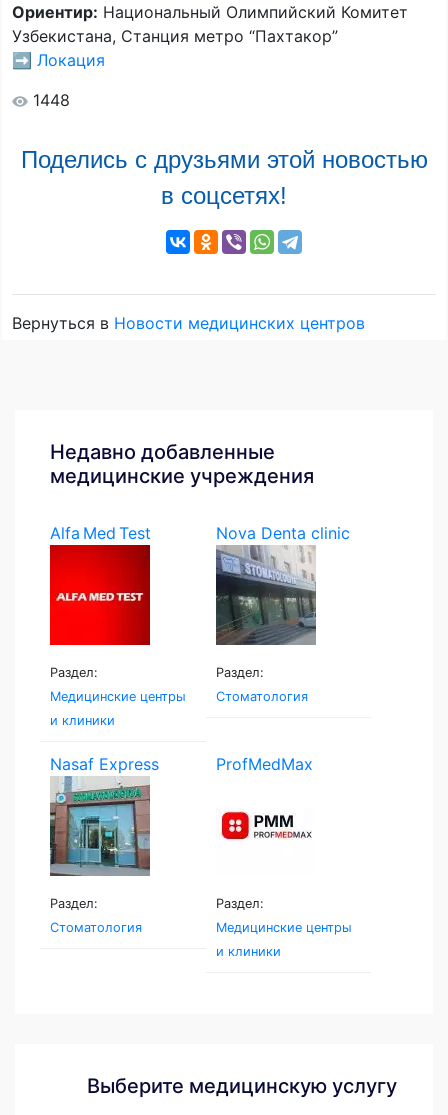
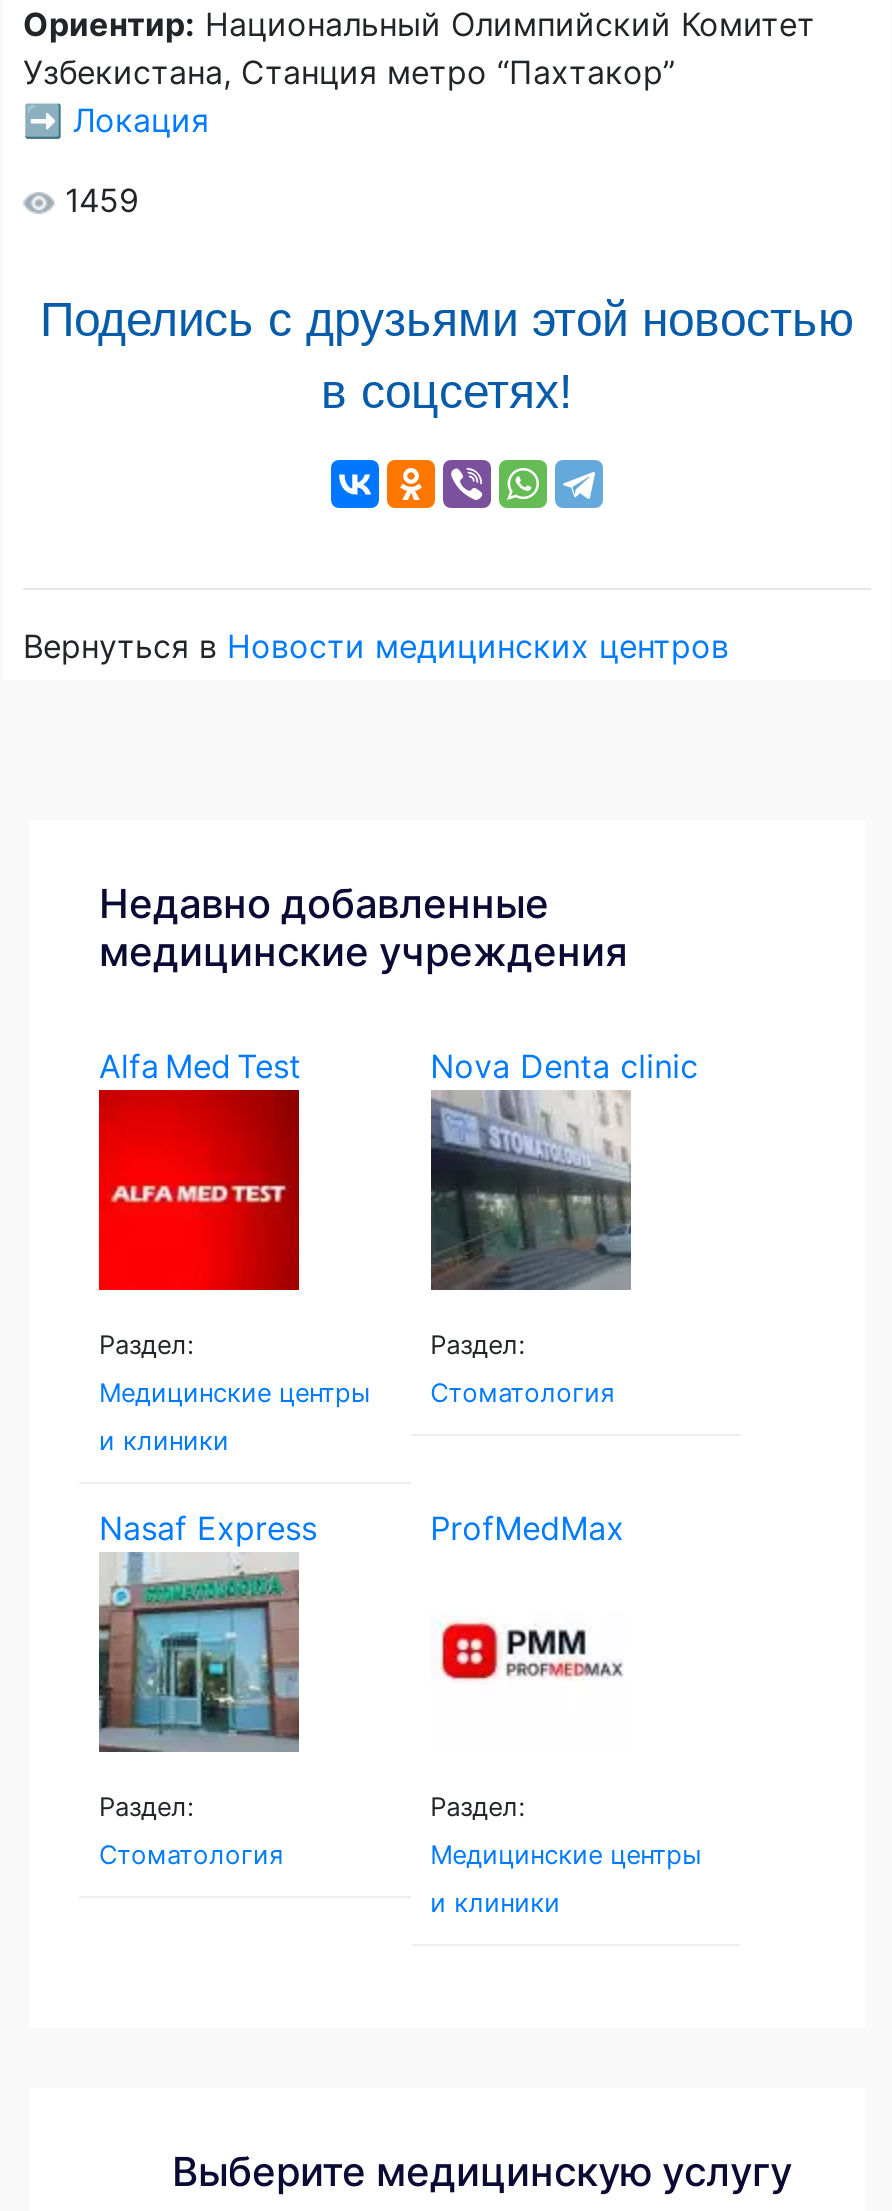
[28,90,70,110] 1448 -> [55,180,139,220] 1459

